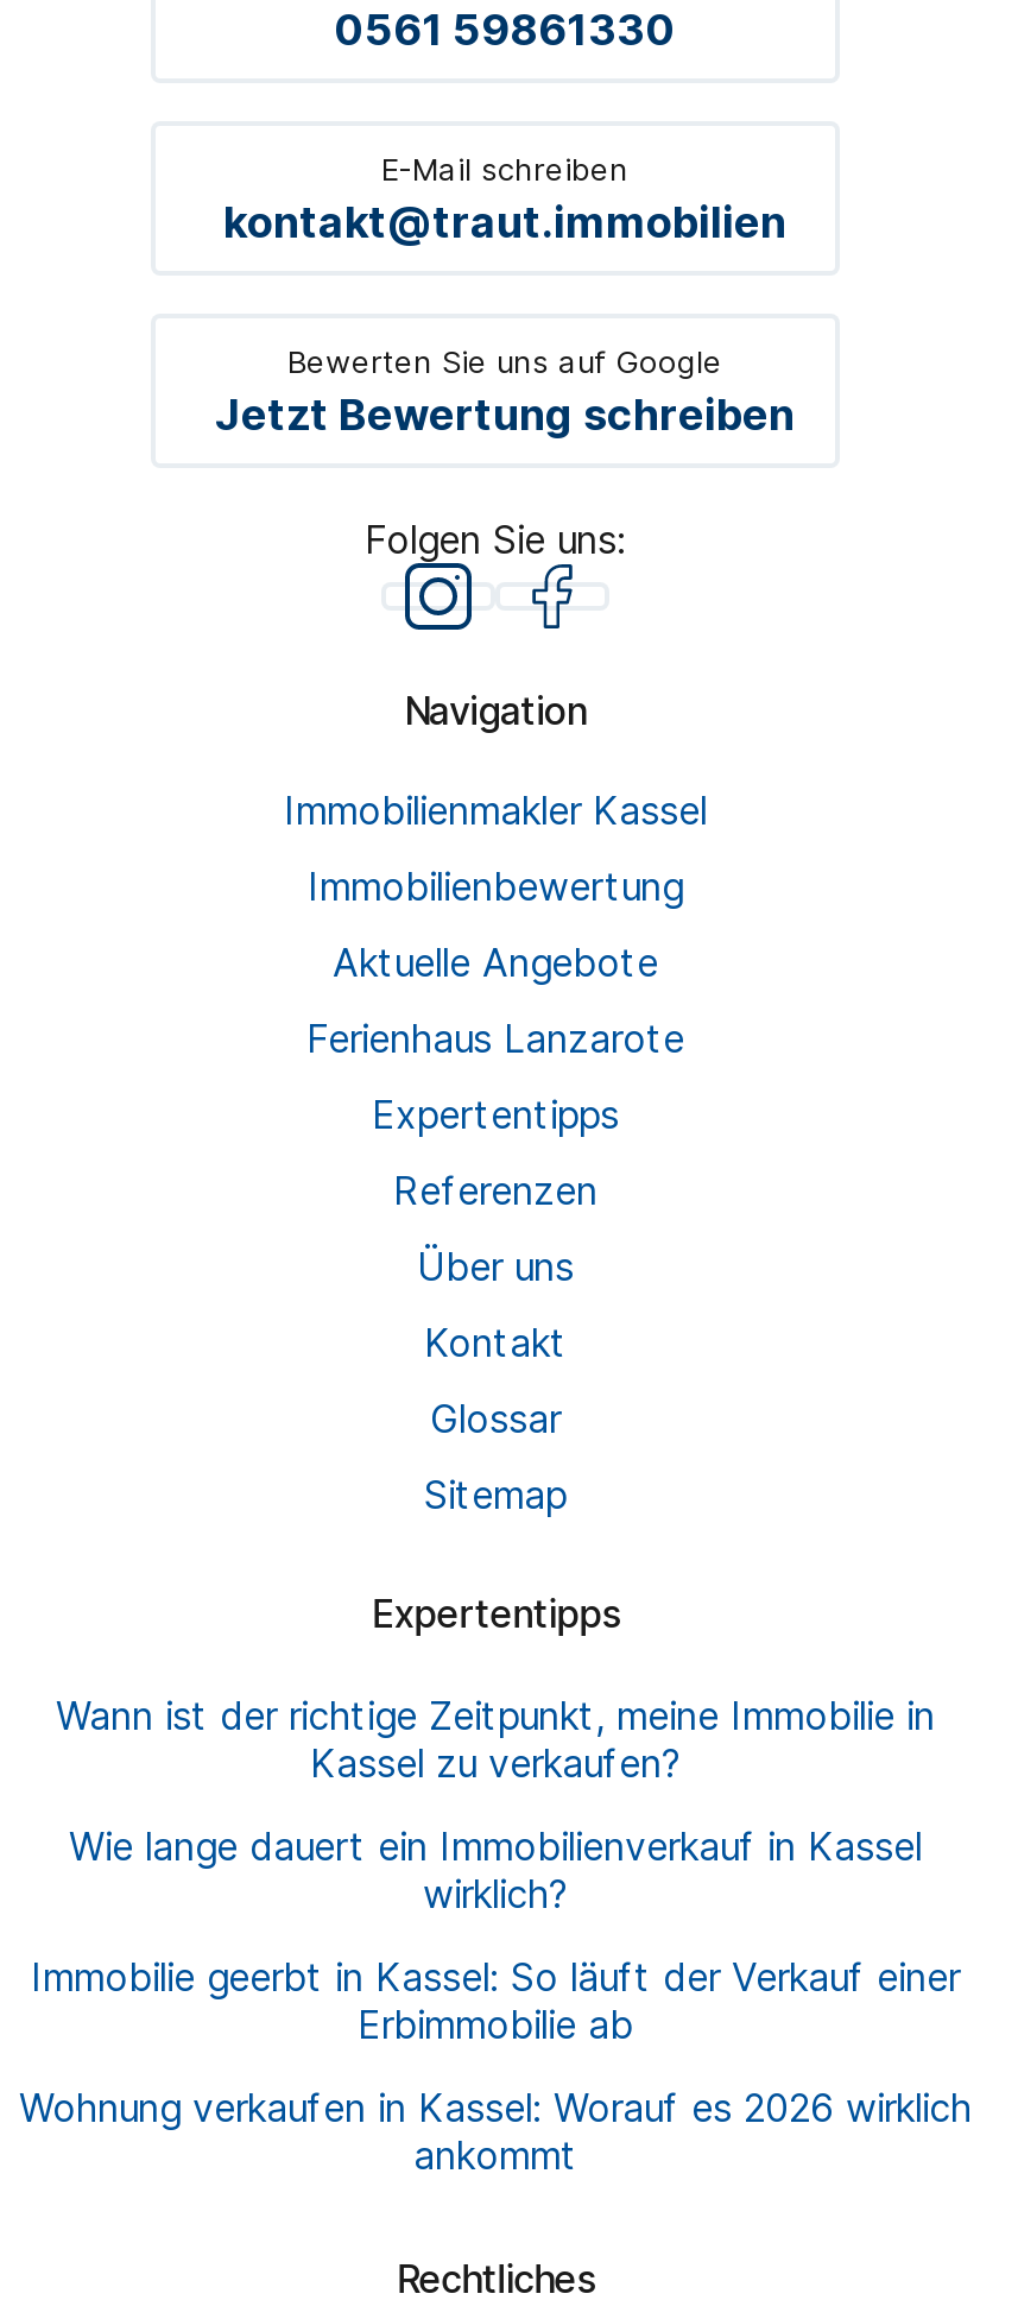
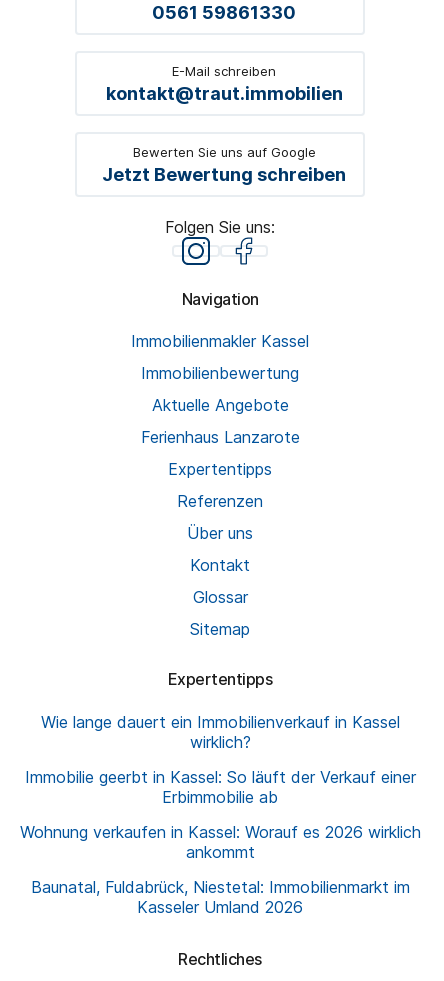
[56,1693,935,1788] Wann ist der richtige Zeitpunkt, meine Immobilie in | Kassel zu verkaufen? -> none
moved [19,1823,972,2180] -> [19,712,420,862]: Wie lange dauert ein Immobilienverkauf in Kassel | wirklich? | Immobilie geerbt in Kassel: So läuft der Verkauf einer | Erbimmobilie ab | Wohnung verkaufen in Kassel: Worauf es 2026 wirklich | ankommt
none -> [30,877,409,917] Baunatal, Fuldabrück, Niestetal: Immobilienmarkt im | Kasseler Umland 2026

